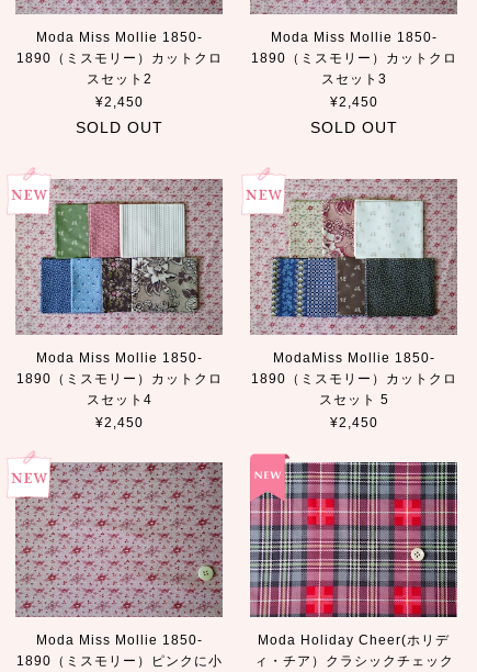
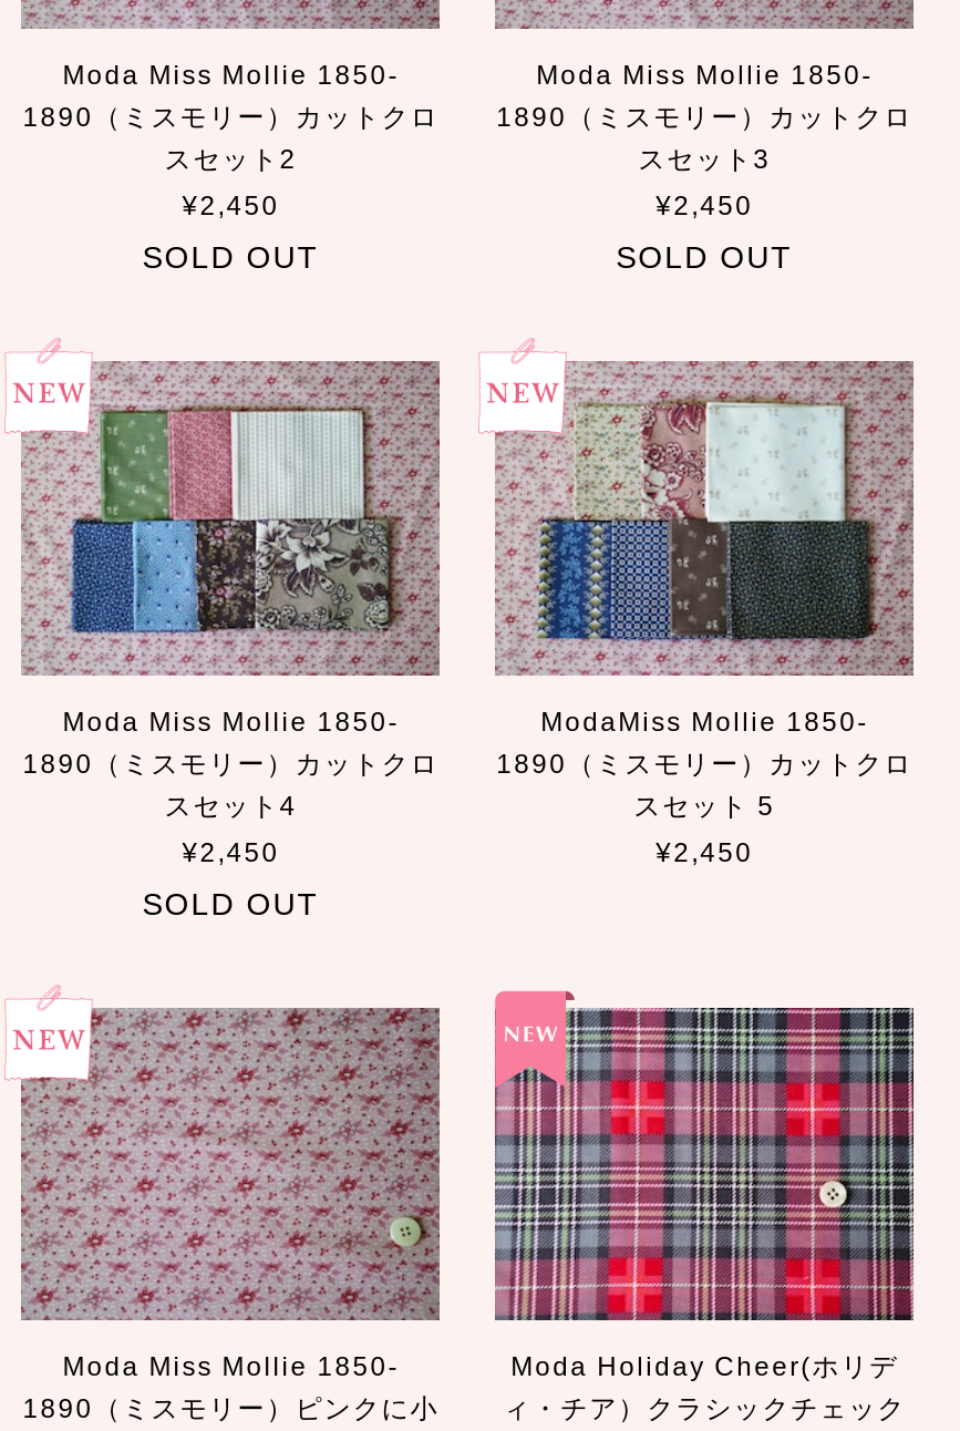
none -> [142,885,320,921] SOLD OUT

